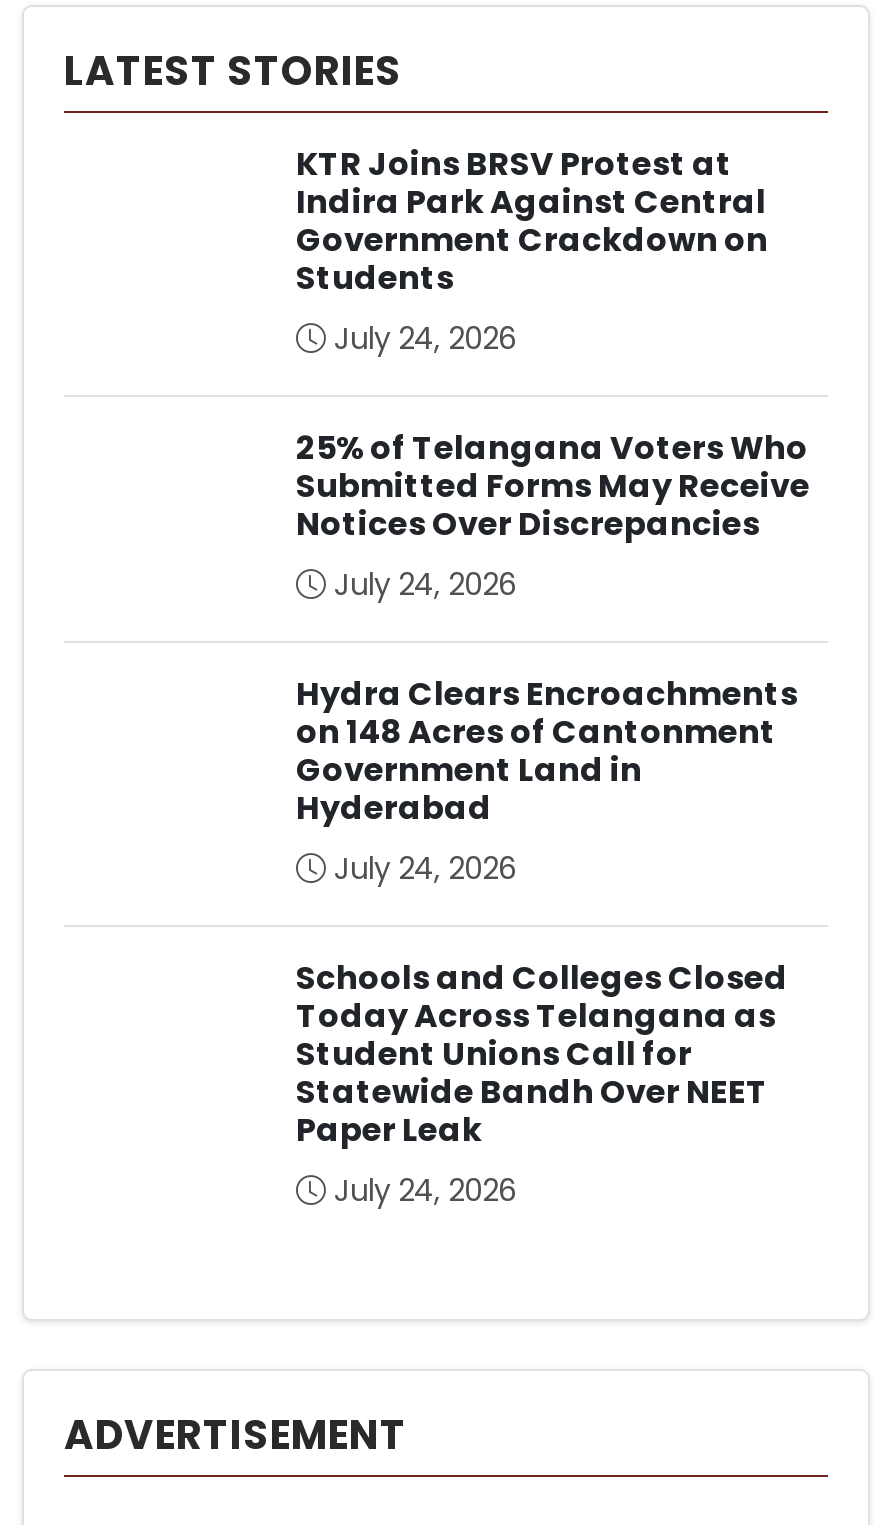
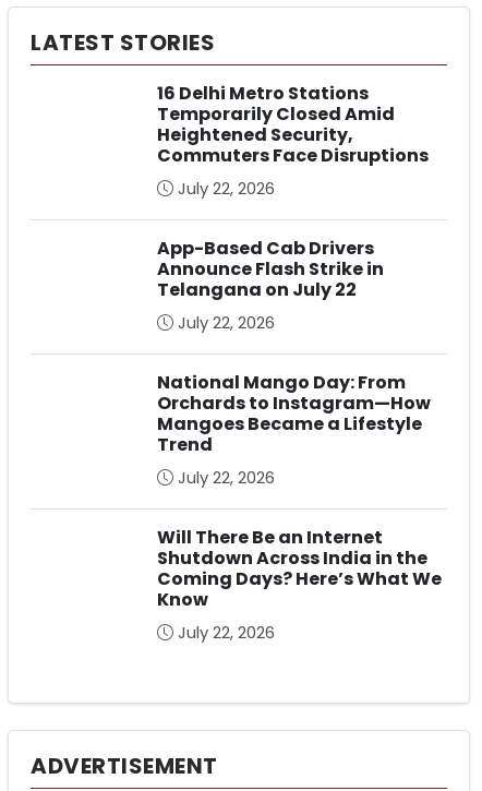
[296,142,768,360] KTR Joins BRSV Protest at | Indira Park Against Central | Government Crackdown on | Students | July 24, 2026 -> [157,81,429,200] 16 Delhi Metro Stations | Temporarily Closed Amid | Heightened Security, | Commuters Face Disruptions | July 22, 2026
[296,426,810,606] 25% of Telangana Voters Who | Submitted Forms May Receive | Notices Over Discrepancies | July 24, 2026 -> [157,236,384,334] App-Based Cab Drivers | Announce Flash Strike in | Telangana on July 22 | July 22, 2026
[296,672,798,890] Hydra Clears Encroachments | on 148 Acres of Cantonment | Government Land in | Hyderabad | July 24, 2026 -> [157,370,431,489] National Mango Day: From | Orchards to Instagram—How | Mangoes Became a Lifestyle | Trend | July 22, 2026
[296,956,788,1212] Schools and Colleges Closed | Today Across Telangana as | Student Unions Call for | Statewide Bandh Over NEET | Paper Leak | July 24, 2026 -> [157,525,442,644] Will There Be an Internet | Shutdown Across India in the | Coming Days? Here’s What We | Know | July 22, 2026

